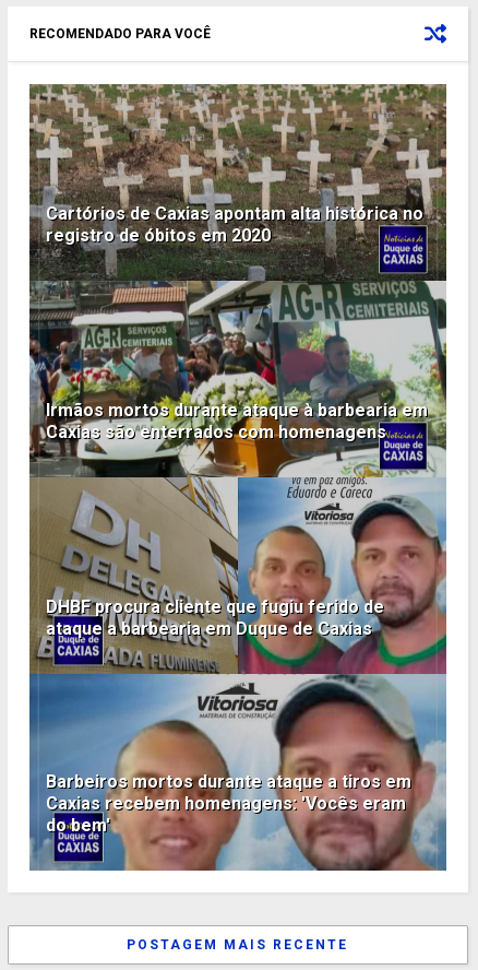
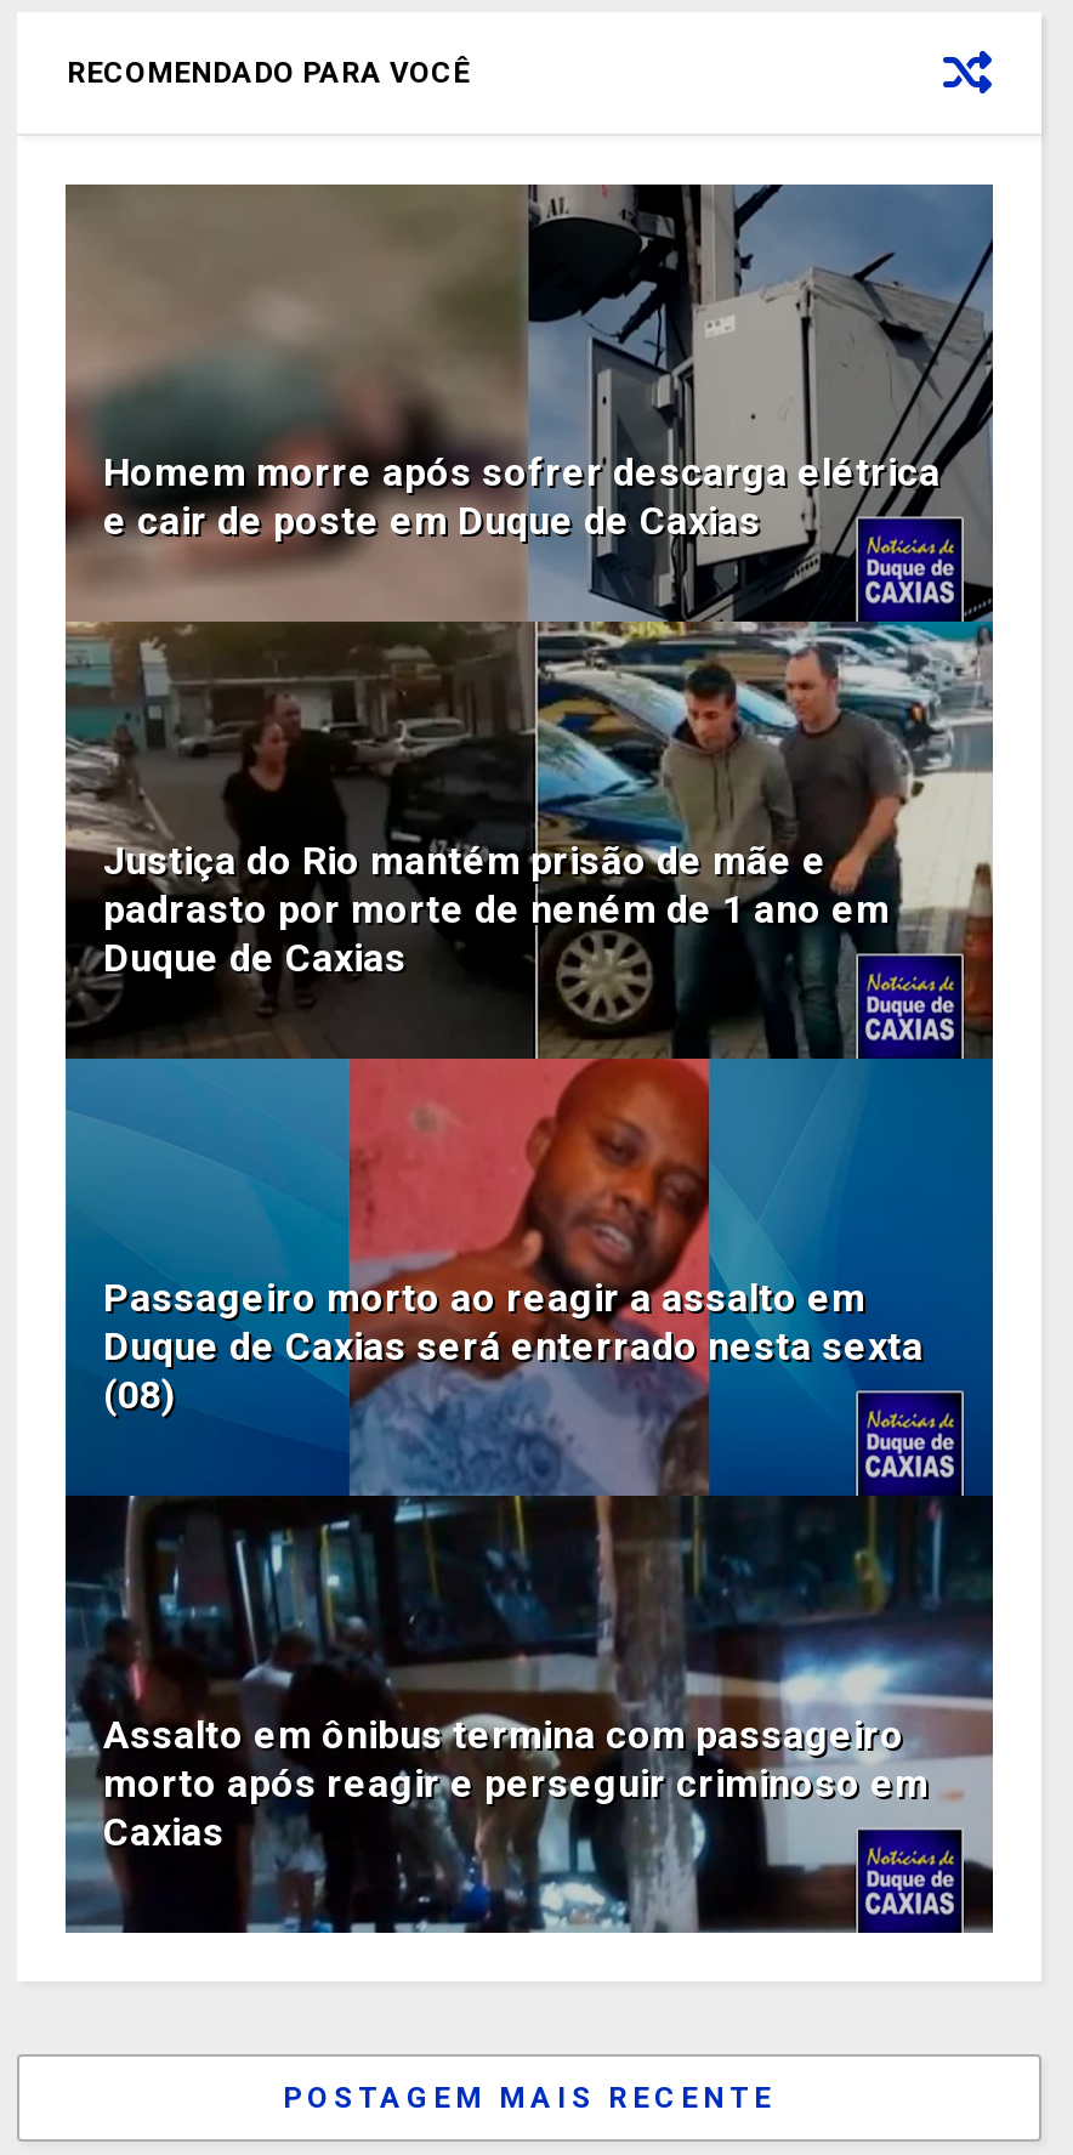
[28,83,447,872] [image] | Cartórios de Caxias apontam alta histórica no | registro de óbitos em 2020 -> [63,182,995,1935] [image] | Homem morre após sofrer descarga elétrica | e cair de poste em Duque de Caxias
[46,400,428,442] Irmãos mortos durante ataque à barbearia em | Caxias são enterrados com homenagens -> [103,838,889,981] Justiça do Rio mantém prisão de mãe e | padrasto por morte de neném de 1 ano em | Duque de Caxias
[46,596,385,639] DHBF procura cliente que fugiu ferido de | ataque a barbearia em Duque de Caxias -> [103,1275,923,1418] Passageiro morto ao reagir a assalto em | Duque de Caxias será enterrado nesta sexta | (08)
[46,771,412,836] Barbeiros mortos durante ataque a tiros em | Caxias recebem homenagens: 'Vocês eram | do bem' -> [103,1712,928,1855] Assalto em ônibus termina com passageiro | morto após reagir e perseguir criminoso em | Caxias

